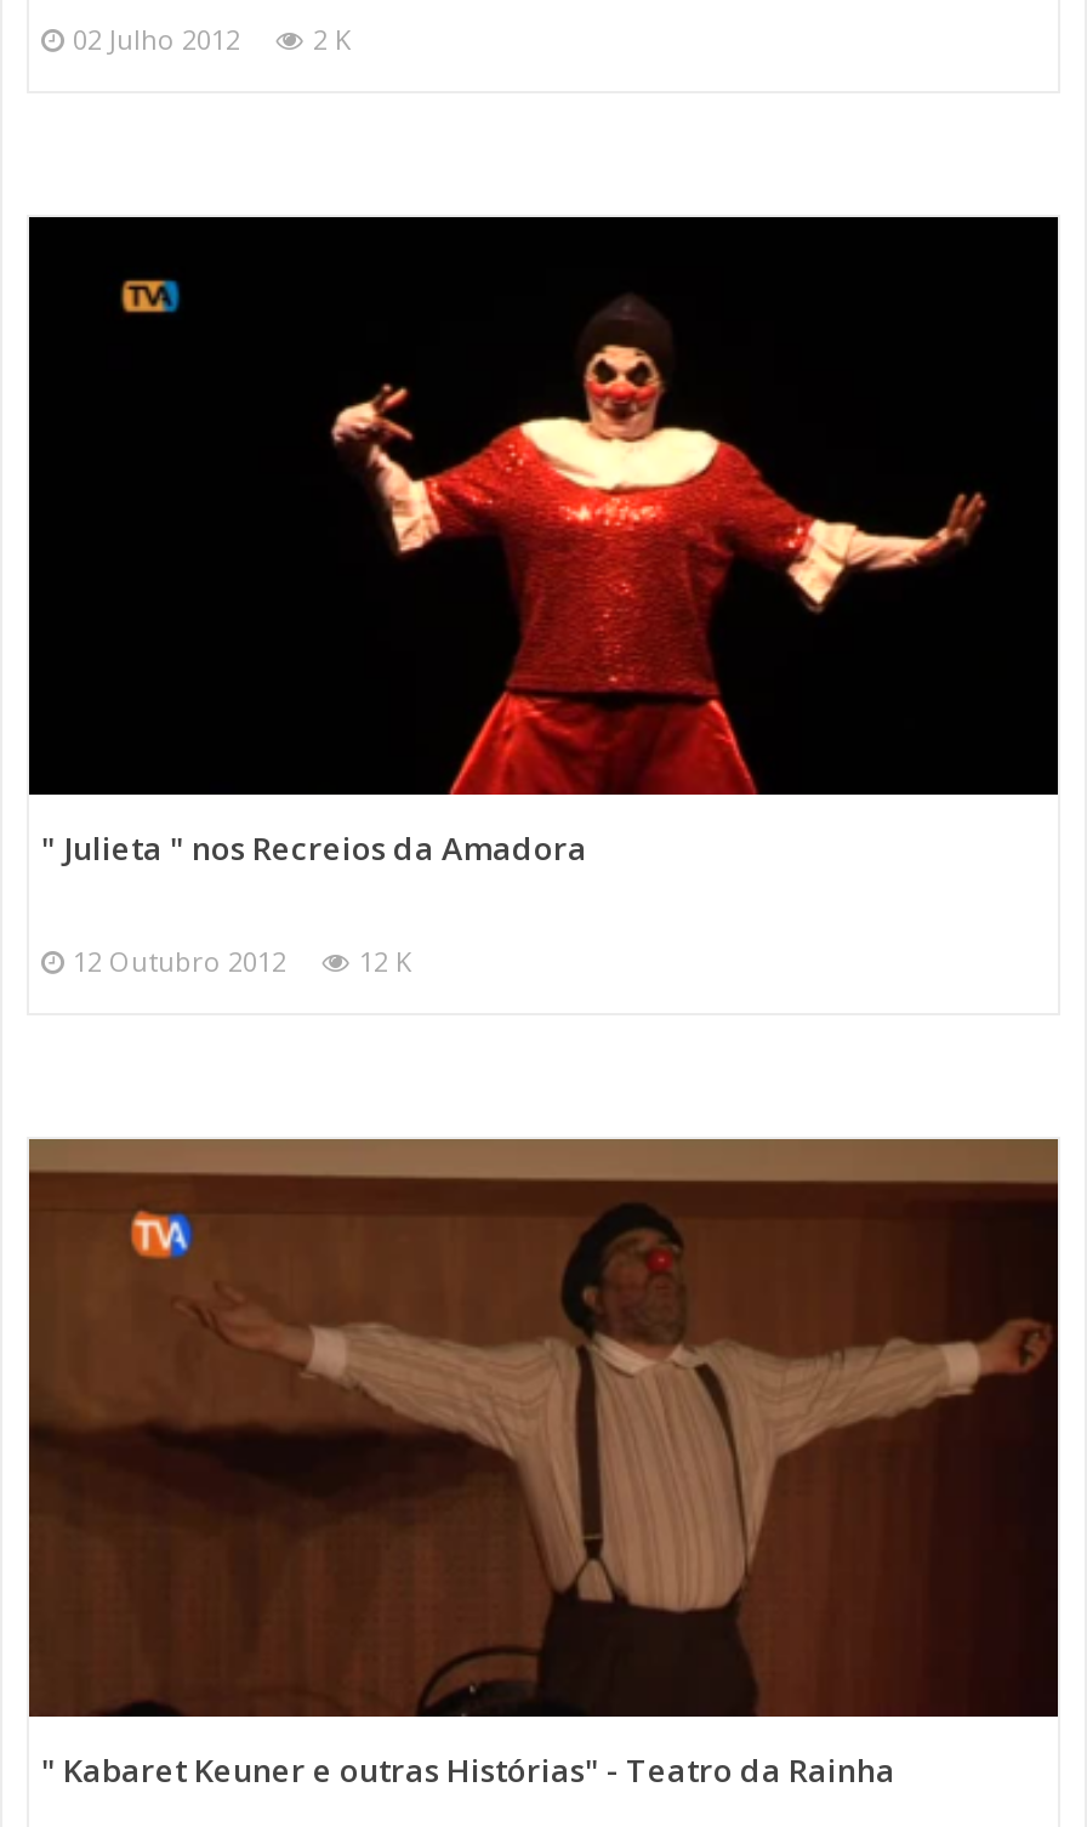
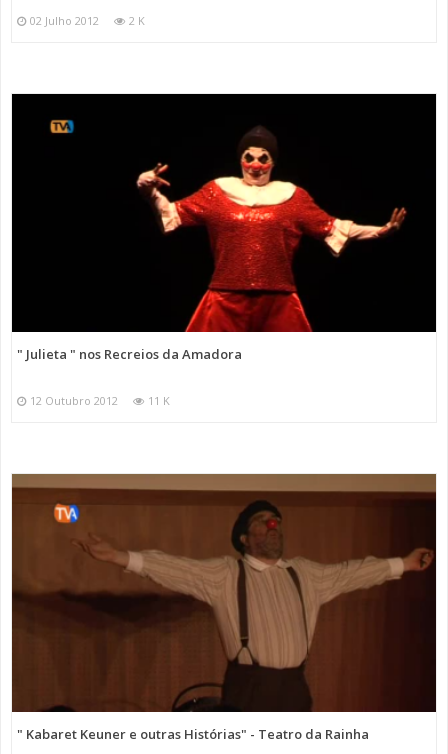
[73,943,412,979] 12 Outubro 2012 12 K -> [30,393,170,408] 12 Outubro 2012 11 K

